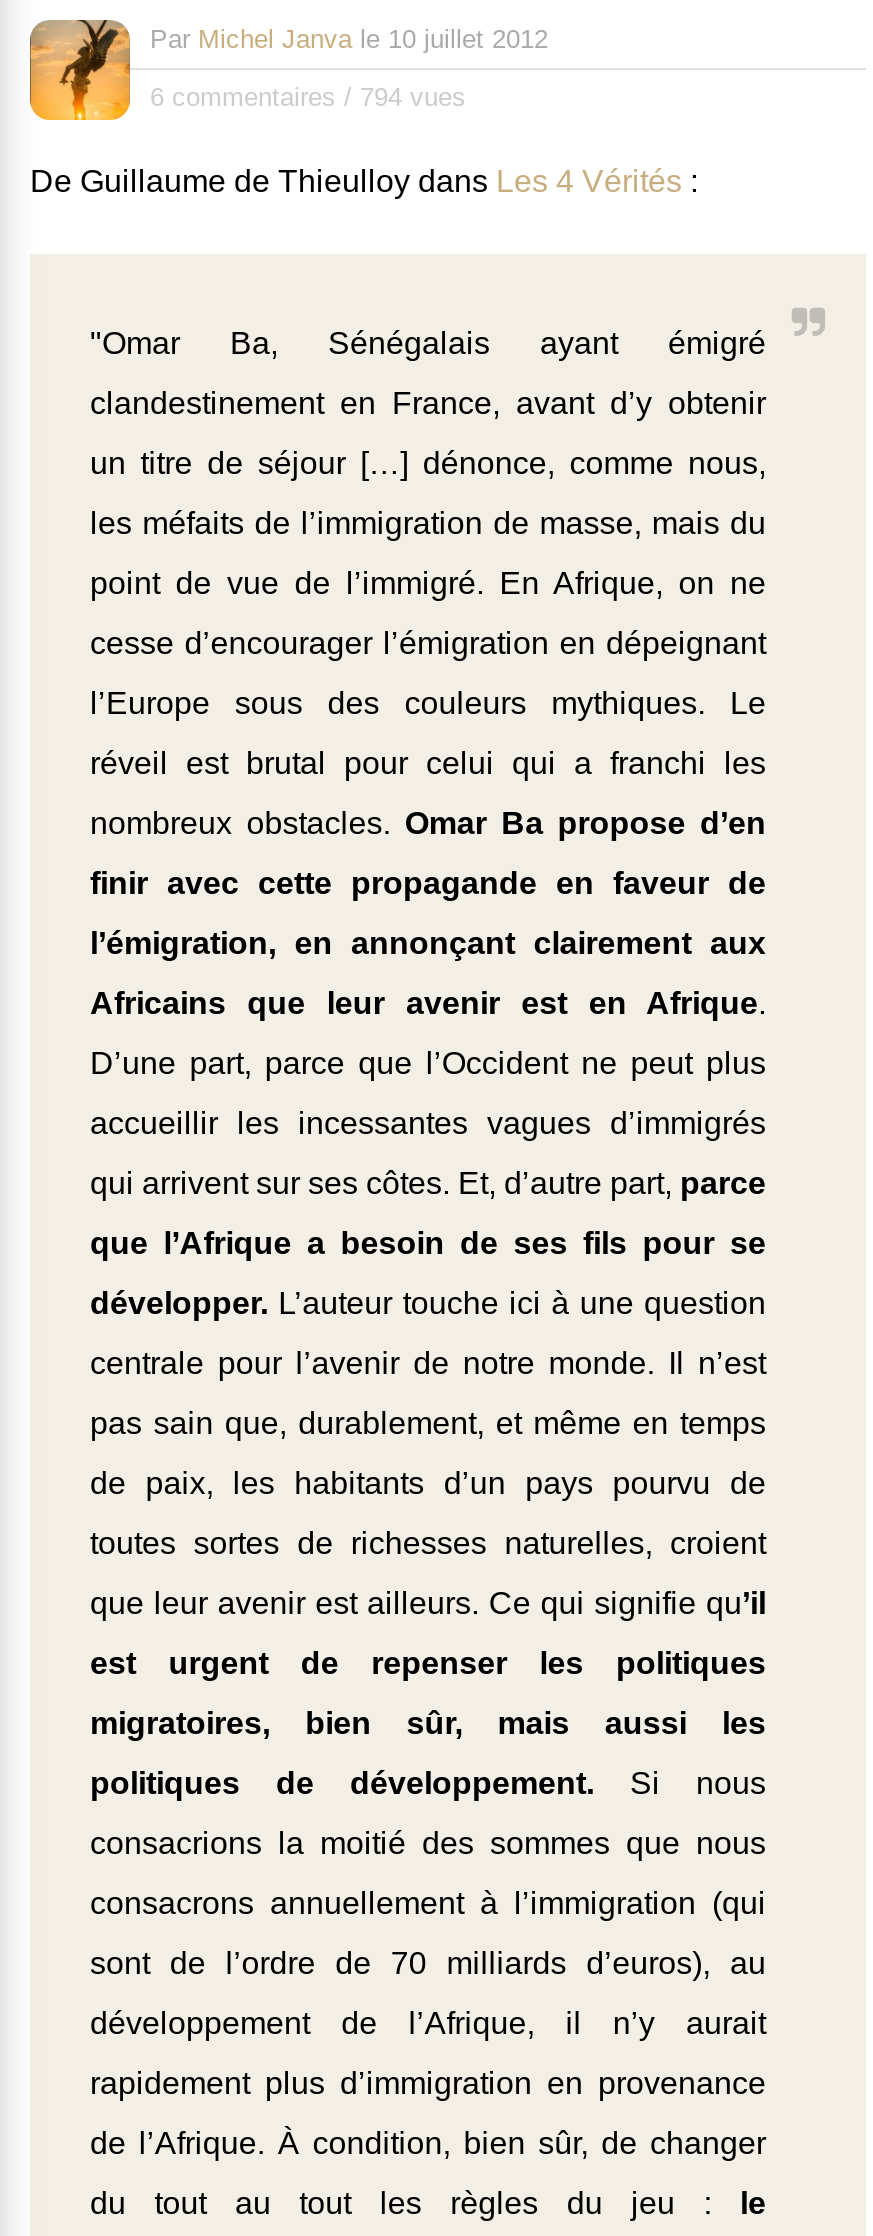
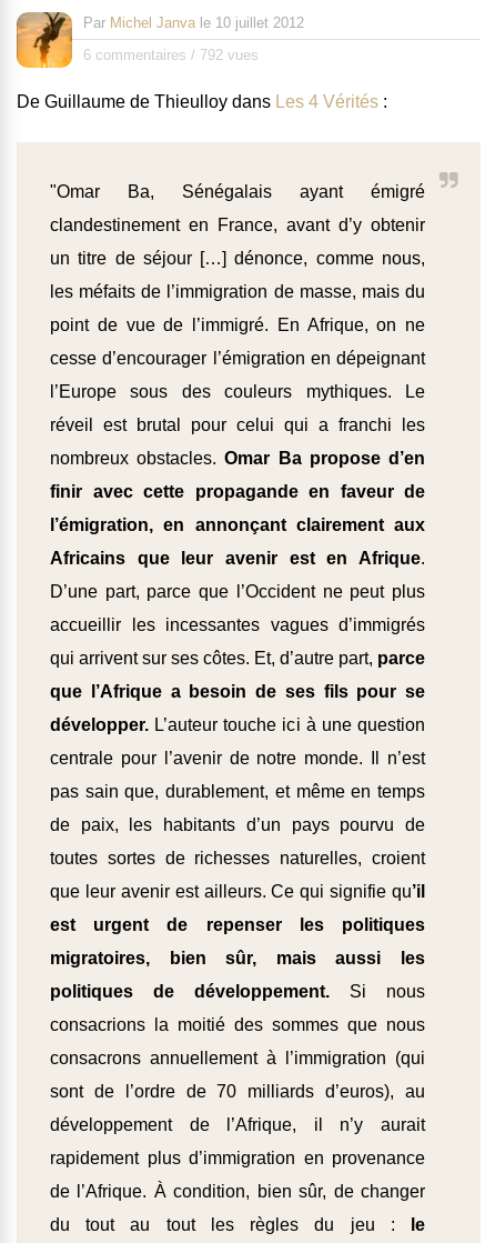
[150,82,466,112] 6 commentaires / 794 vues -> [83,47,259,63] 6 commentaires / 792 vues

